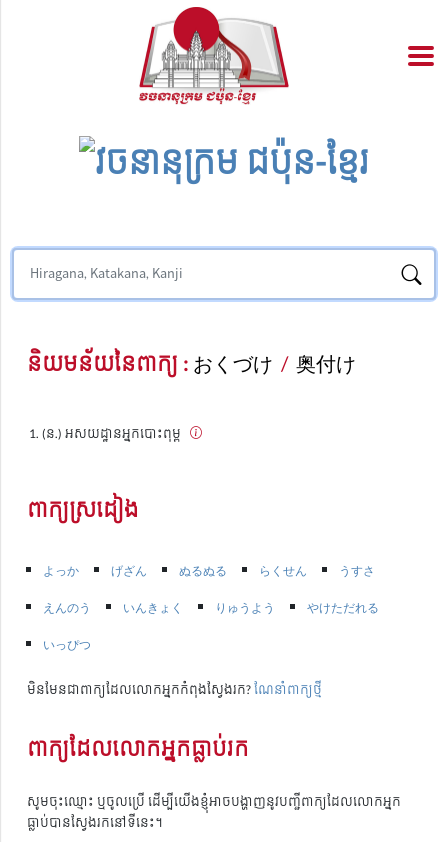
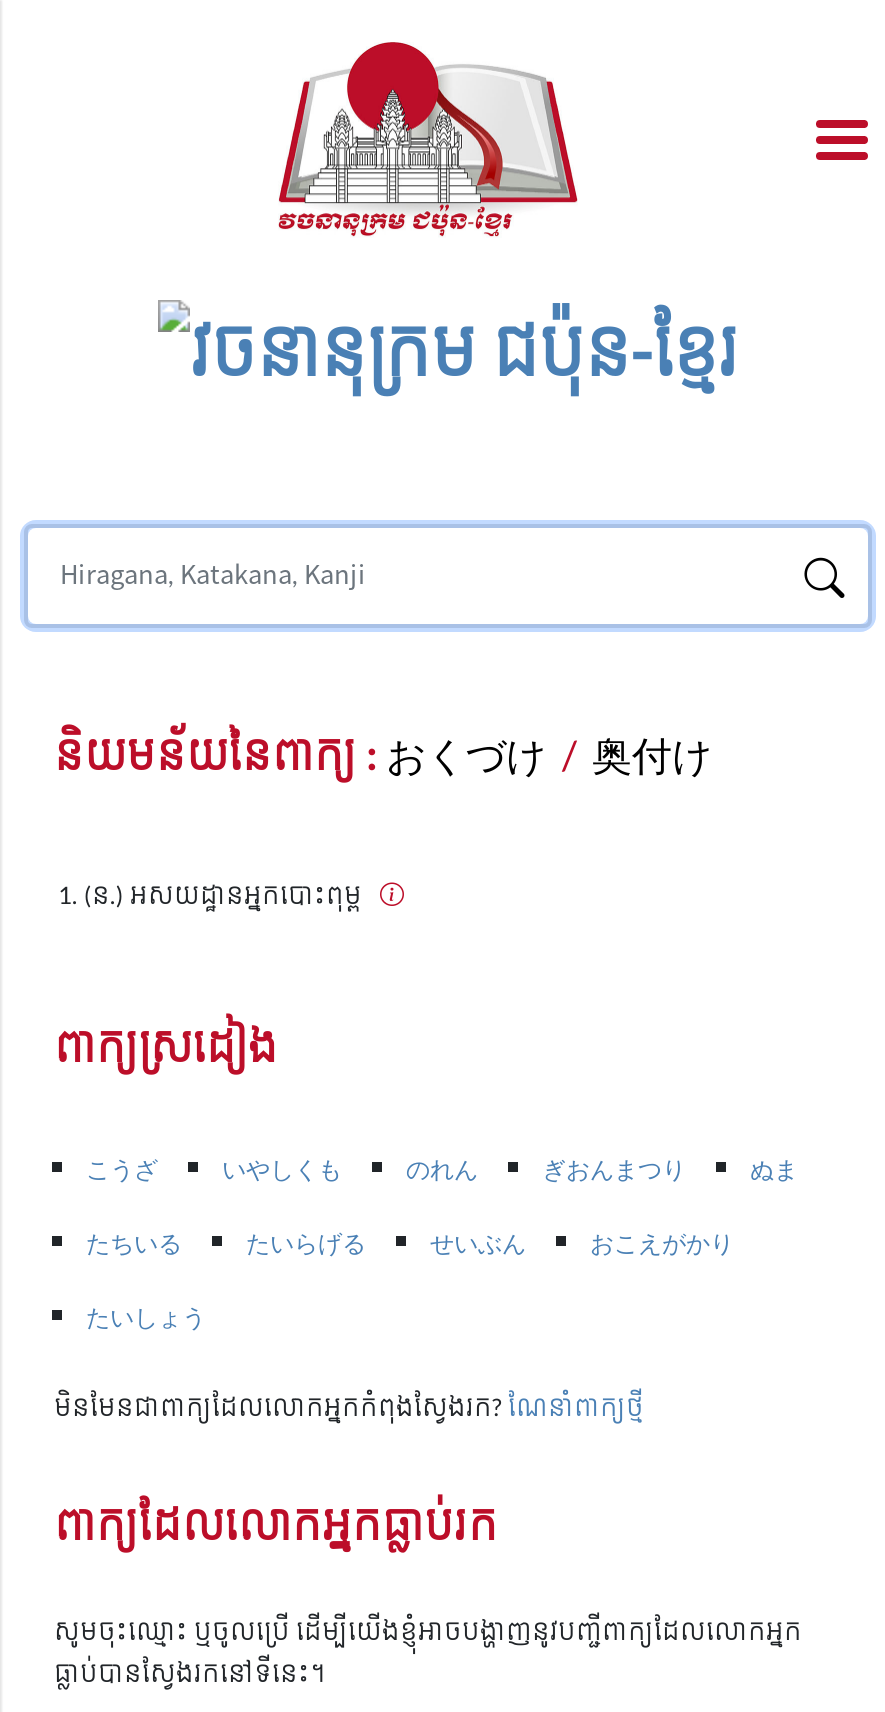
[43,560,375,582] よっか | げざん | ぬるぬる | らくせん | うすさ -> [86,1147,798,1191] こうざ | いやしくも | のれん | ぎおんまつり | ぬま
[43,597,379,619] えんのう | いんきょく | りゅうよう | やけただれる -> [86,1221,734,1265] たちいる | たいらげる | せいぶん | おこえがかり
[43,634,91,656] いっぴつ -> [86,1295,206,1339] たいしょう

